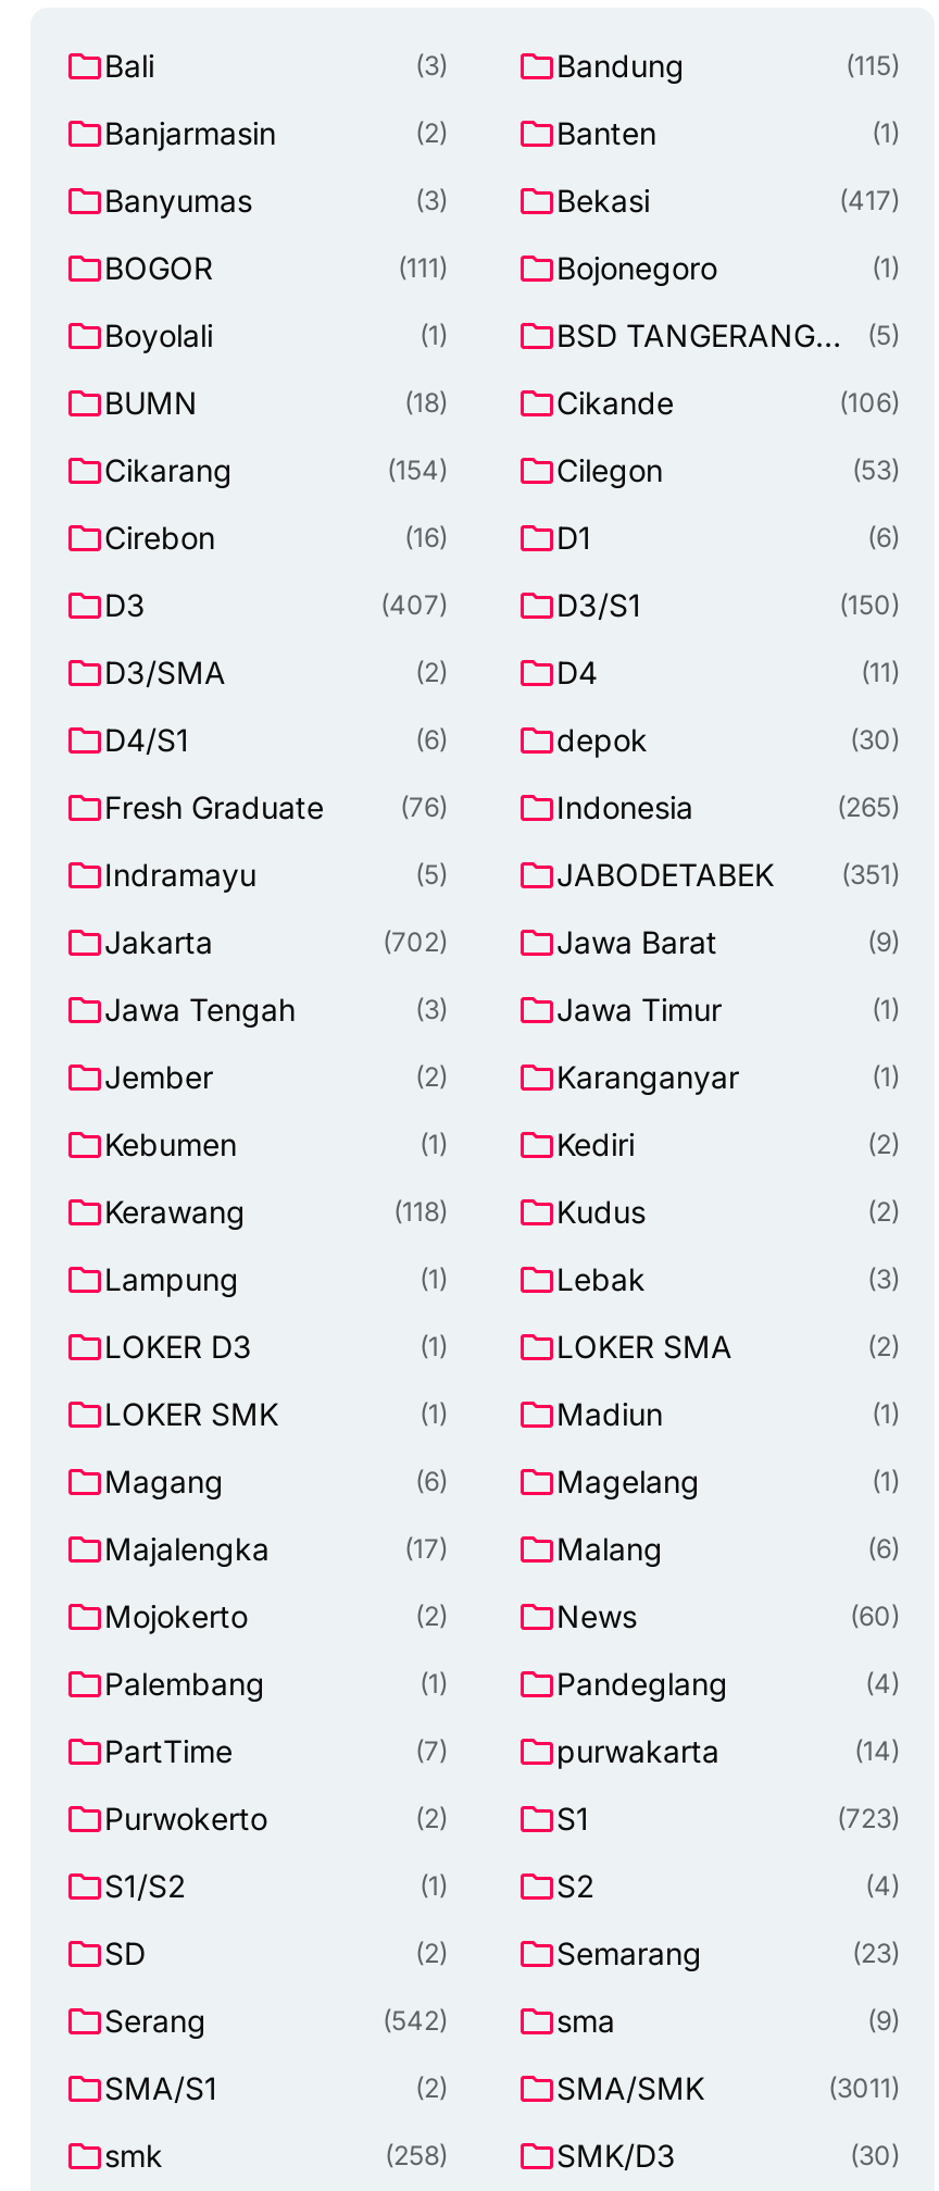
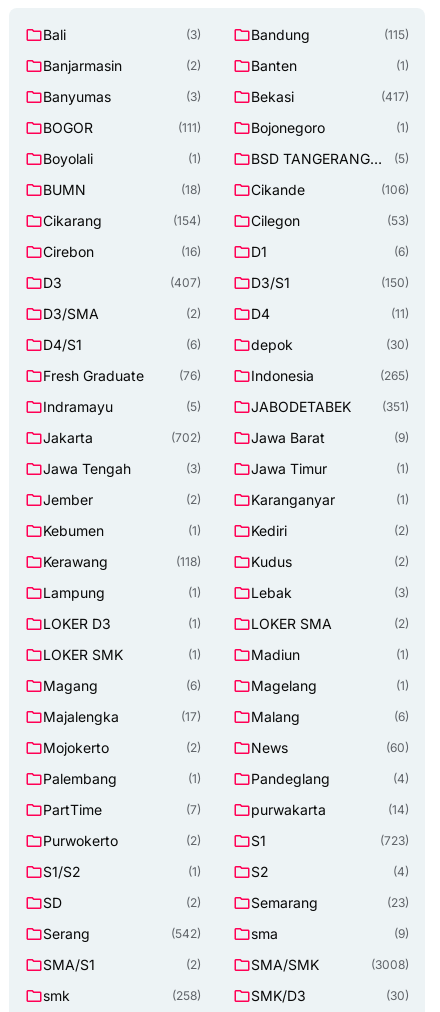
[828,2071,900,2103] (3011) -> [371,957,409,972] (3008)

